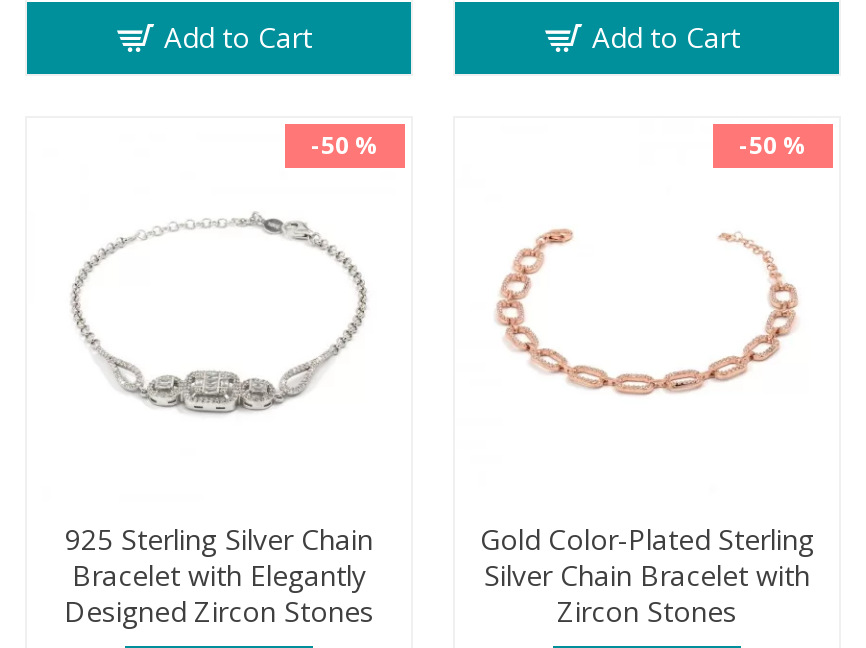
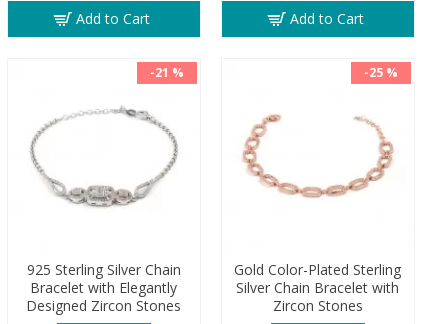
[311,128,379,162] -50 % -> [150,64,184,81] -21 %
[739,128,807,162] -50 % -> [364,64,398,81] -25 %

